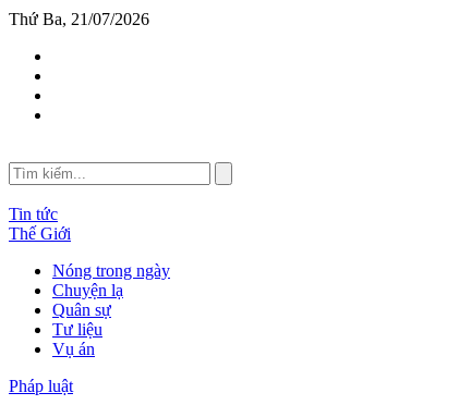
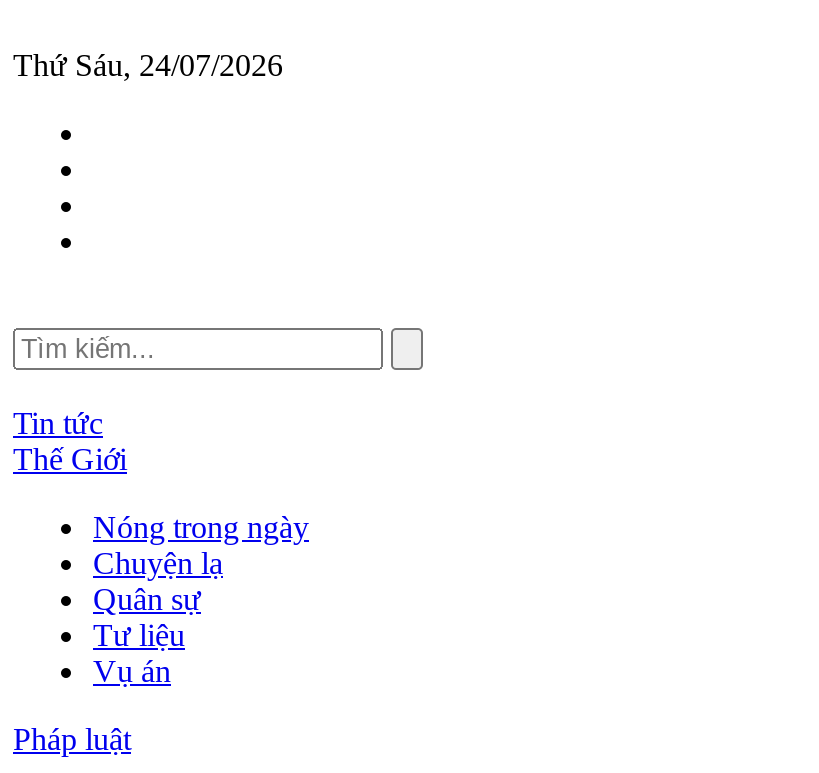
[9,10,149,28] Thứ Ba, 21/07/2026 -> [13,48,283,82] Thứ Sáu, 24/07/2026

